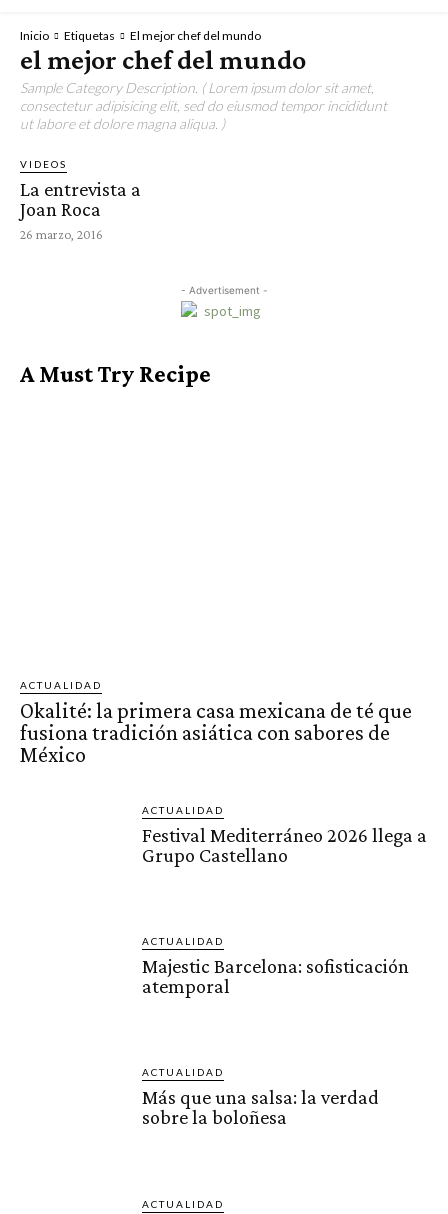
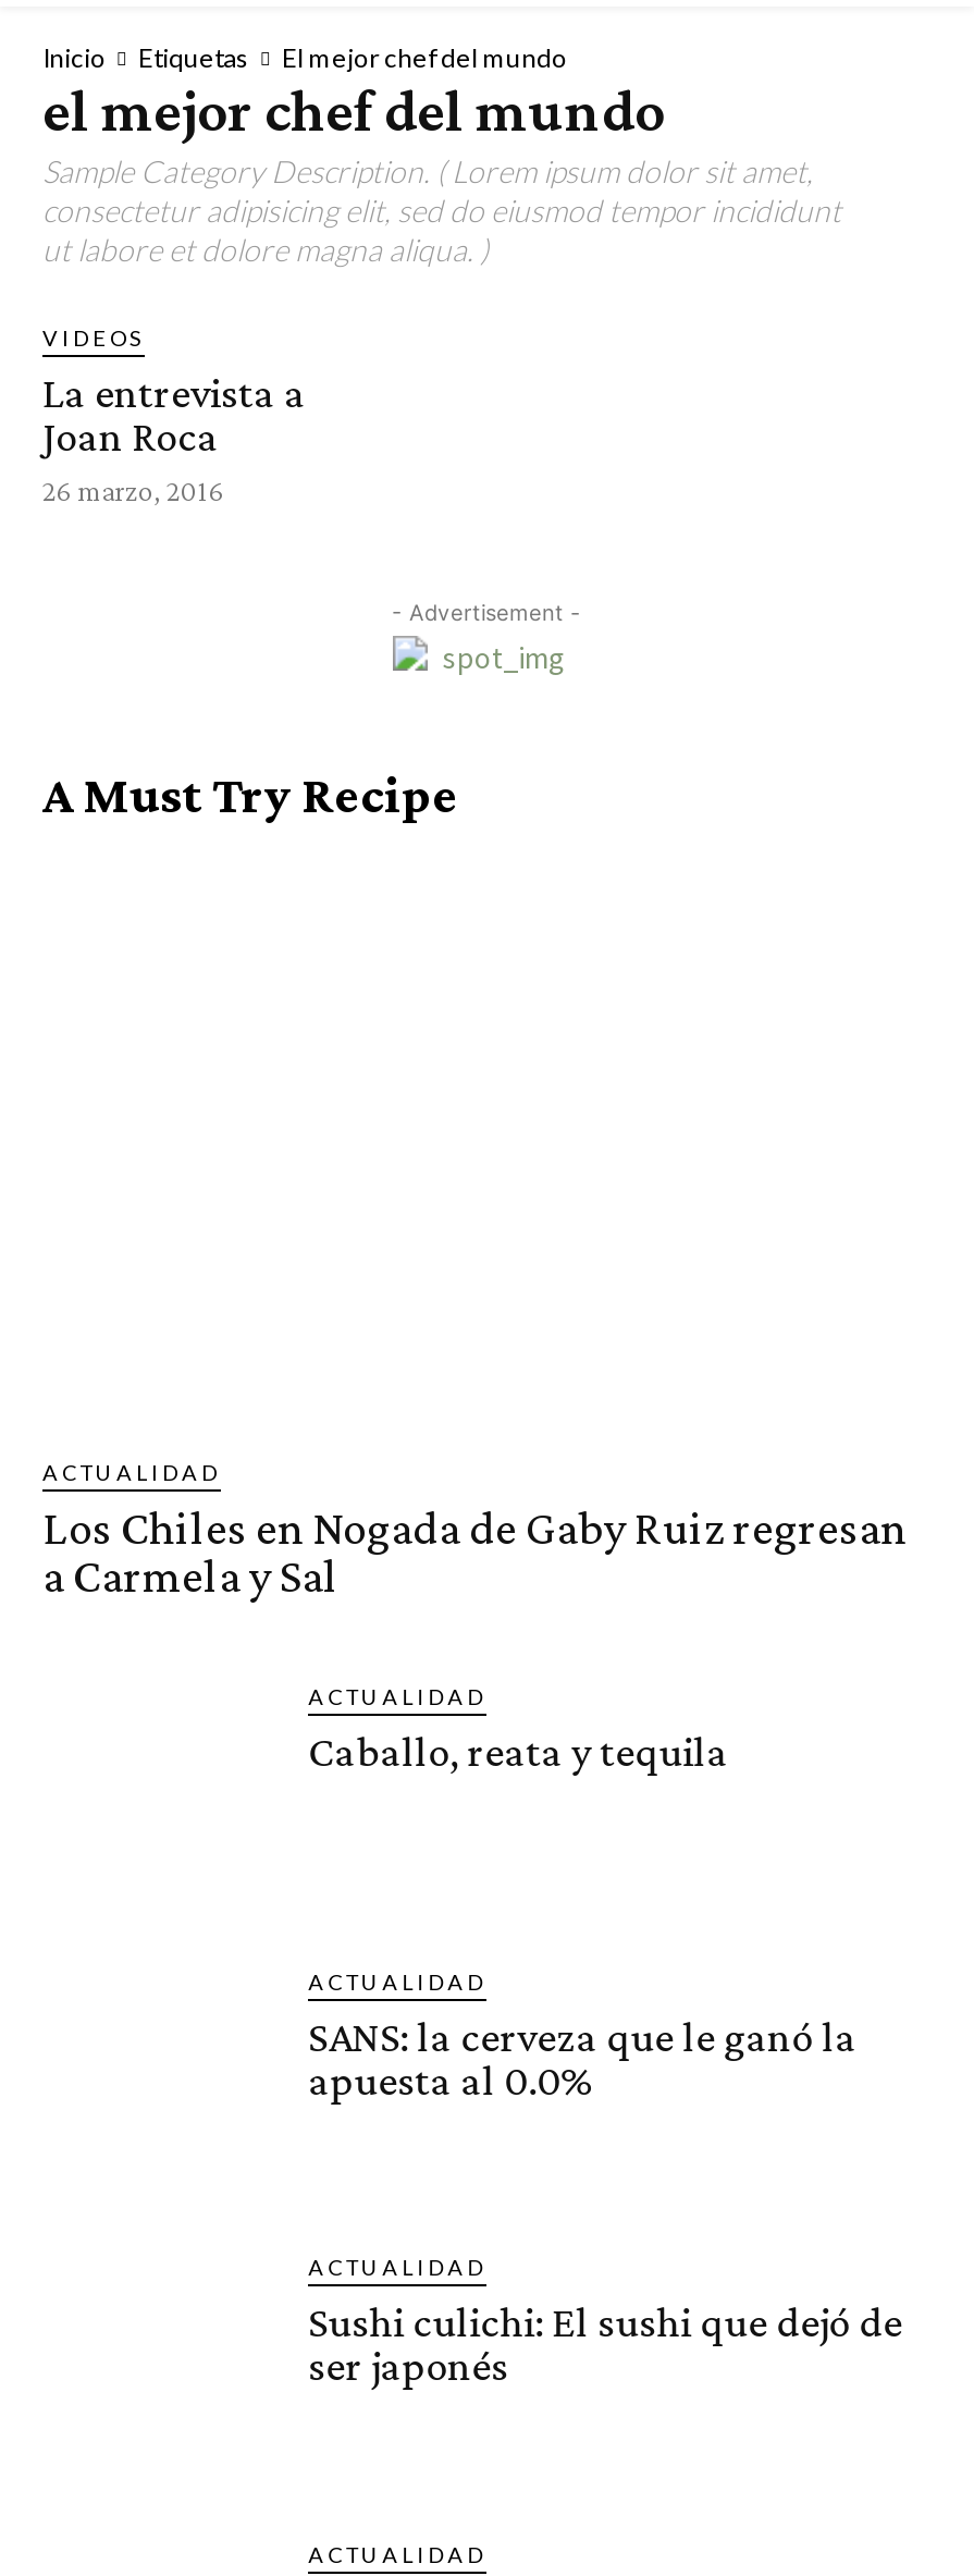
[20,698,412,767] Okalité: la primera casa mexicana de té que | fusiona tradición asiática con sabores de | México -> [42,1501,907,1603] Los Chiles en Nogada de Gaby Ruiz regresan | a Carmela y Sal
[142,824,427,866] Festival Mediterráneo 2026 llega a | Grupo Castellano -> [308,1727,728,1775] Caballo, reata y tequila
[142,955,409,997] Majestic Barcelona: sofisticación | atemporal -> [308,2013,857,2104] SANS: la cerveza que le ganó la | apuesta al 0.0%
[142,1086,379,1128] Más que una salsa: la verdad | sobre la boloñesa -> [308,2298,902,2390] Sushi culichi: El sushi que dejó de | ser japonés

